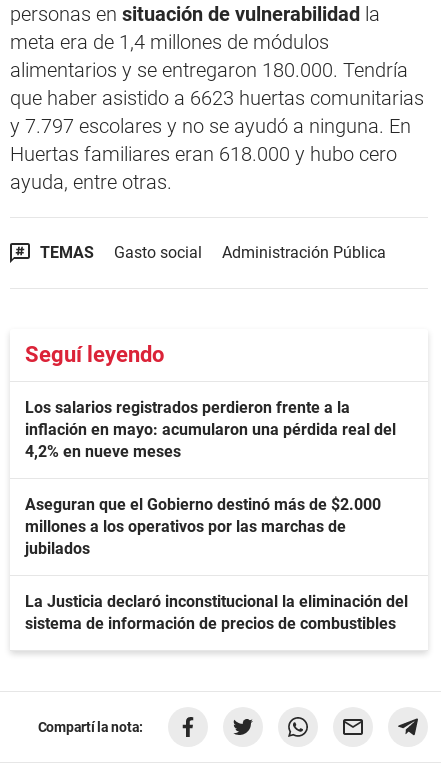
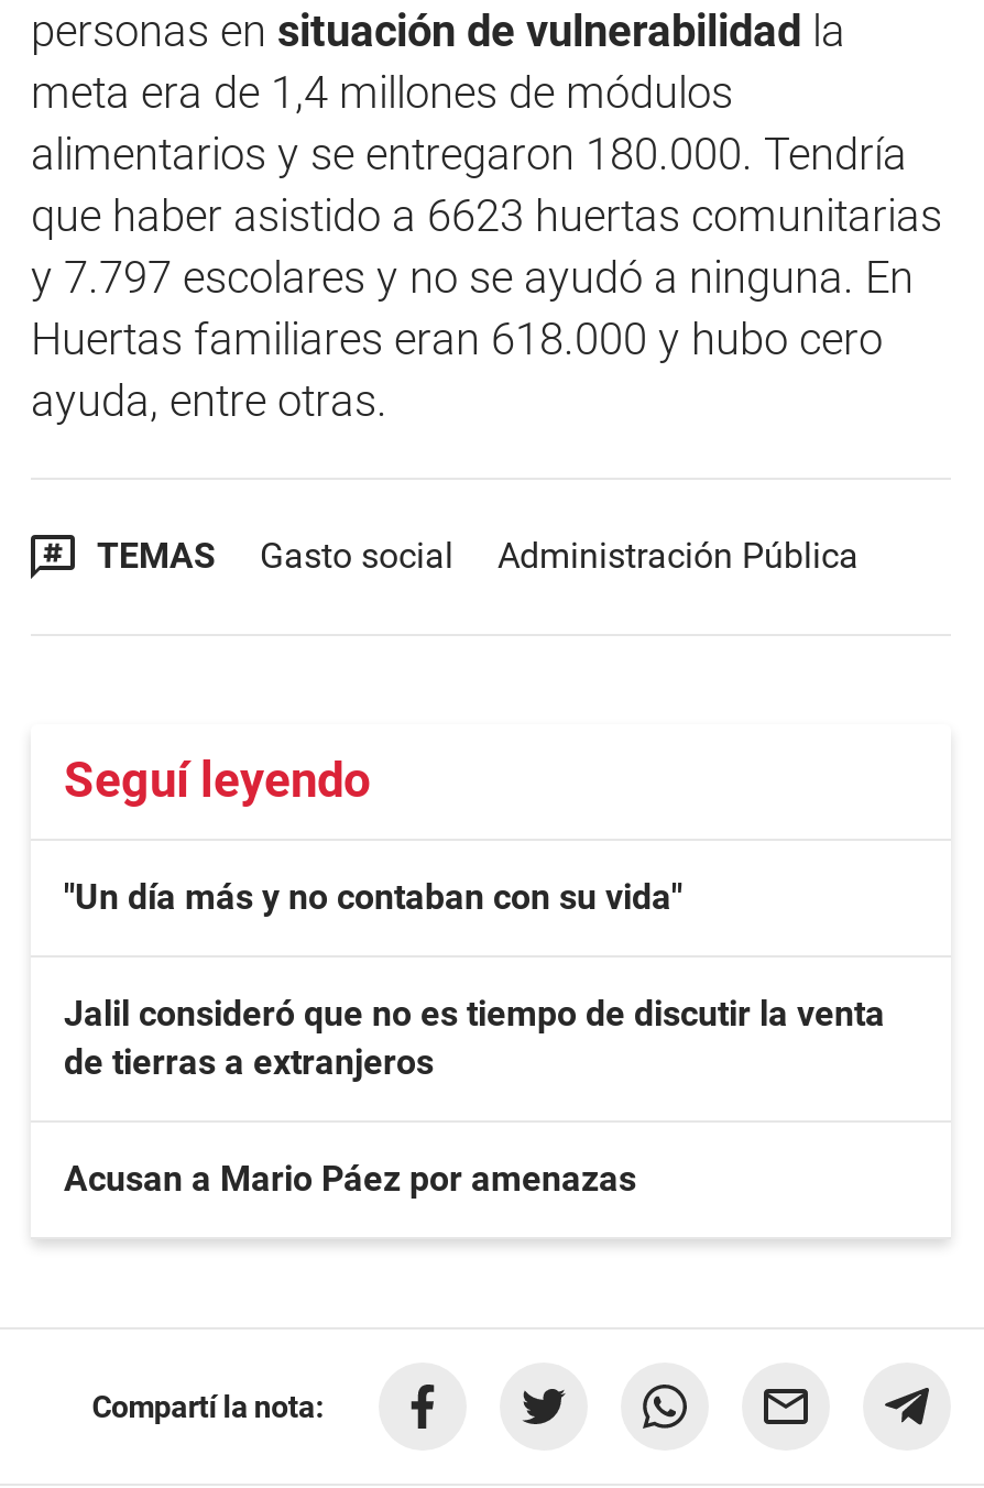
[25,398,396,461] Los salarios registrados perdieron frente a la | inflación en mayo: acumularon una pérdida real del | 4,2% en nueve meses -> [64,876,682,918] "Un día más y no contaban con su vida"
[25,495,381,558] Aseguran que el Gobierno destinó más de $2.000 | millones a los operativos por las marchas de | jubilados -> [64,993,885,1083] Jalil consideró que no es tiempo de discutir la venta | de tierras a extranjeros
[25,592,408,633] La Justicia declaró inconstitucional la eliminación del | sistema de información de precios de combustibles -> [64,1158,636,1200] Acusan a Mario Páez por amenazas

